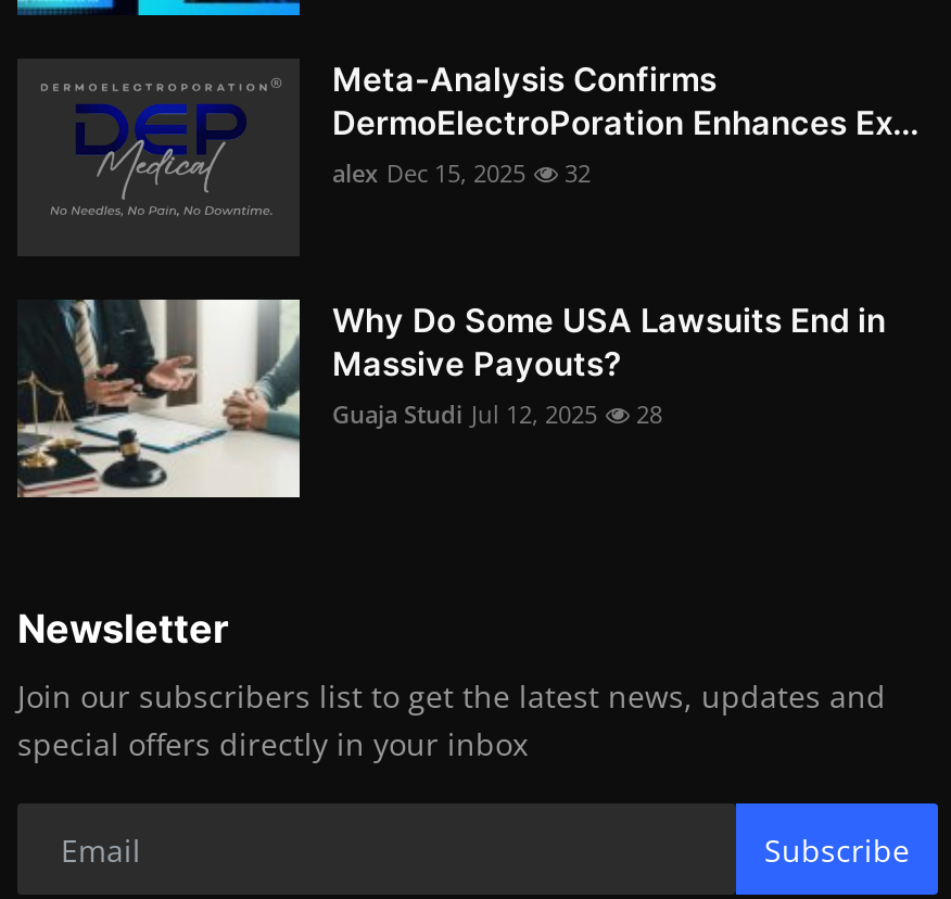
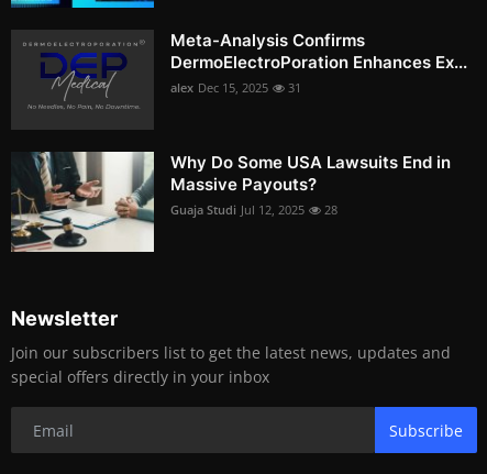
[332,157,591,190] alex Dec 15, 2025 32 -> [170,80,301,96] alex Dec 15, 2025 31

